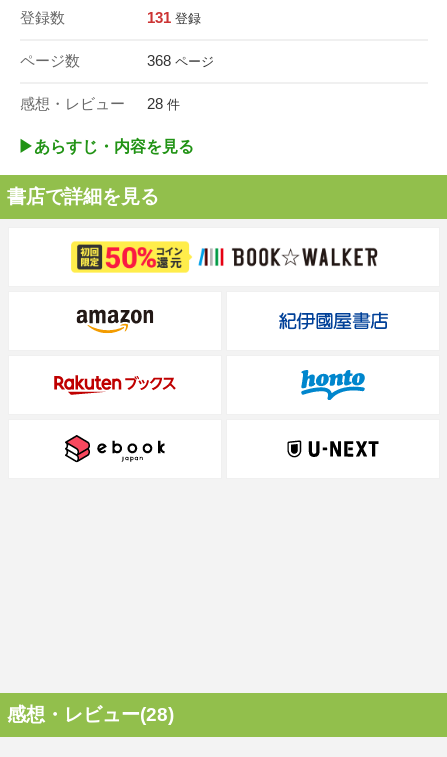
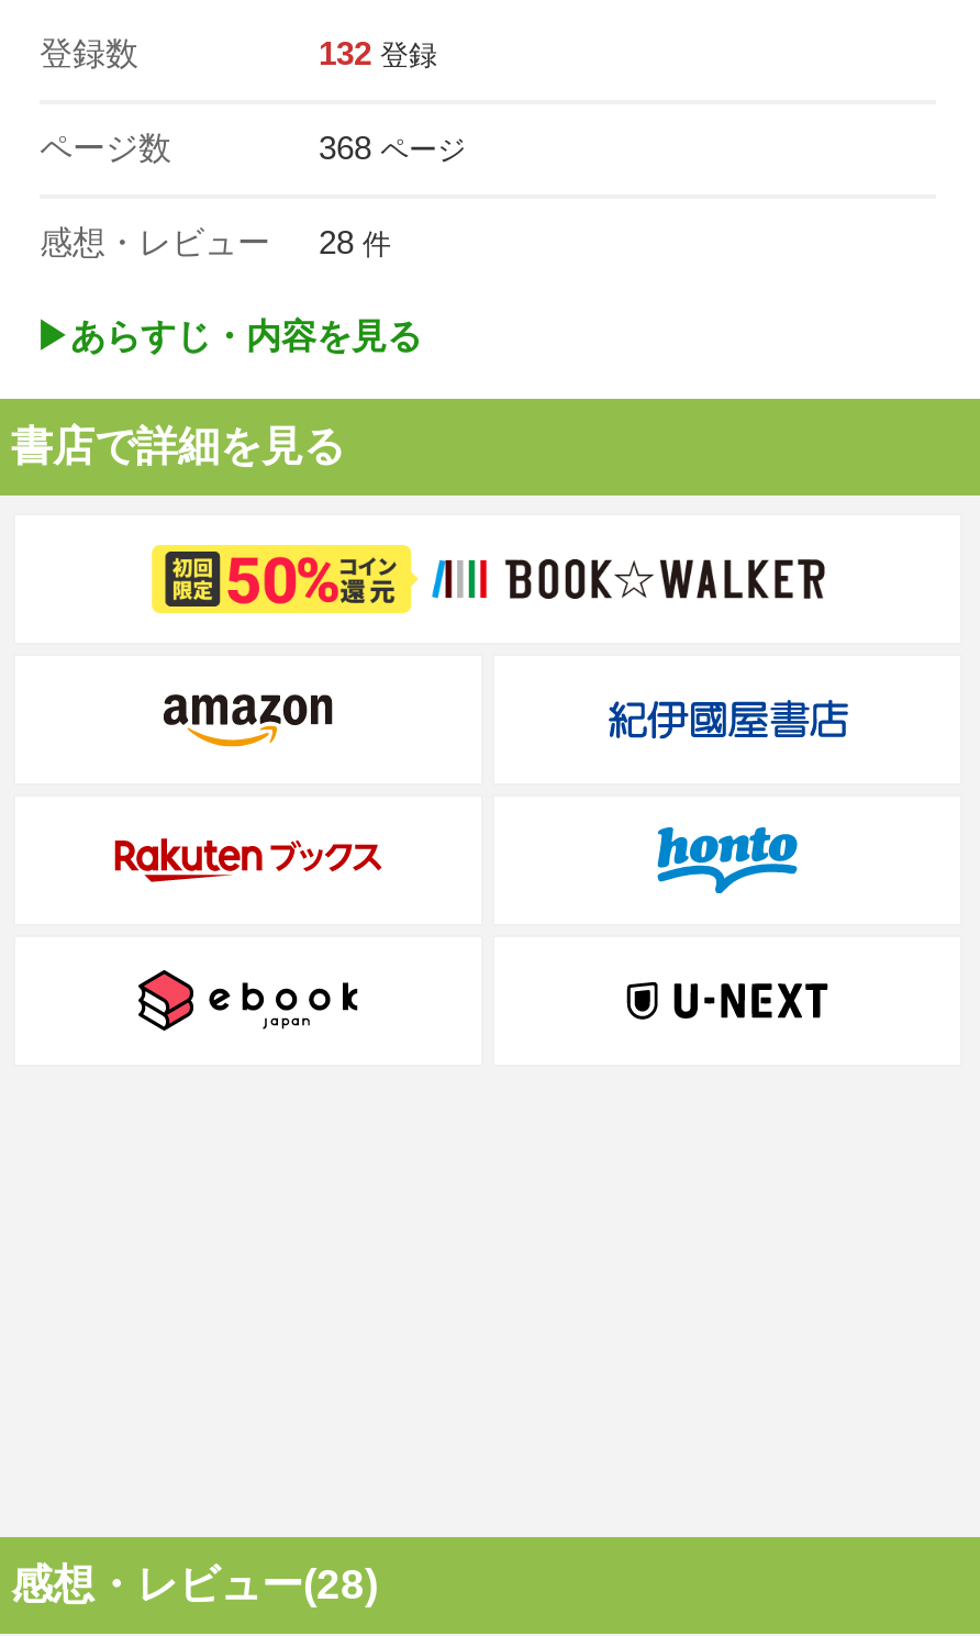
[147,9,201,26] 131 登録 -> [319,34,437,71] 132 登録

